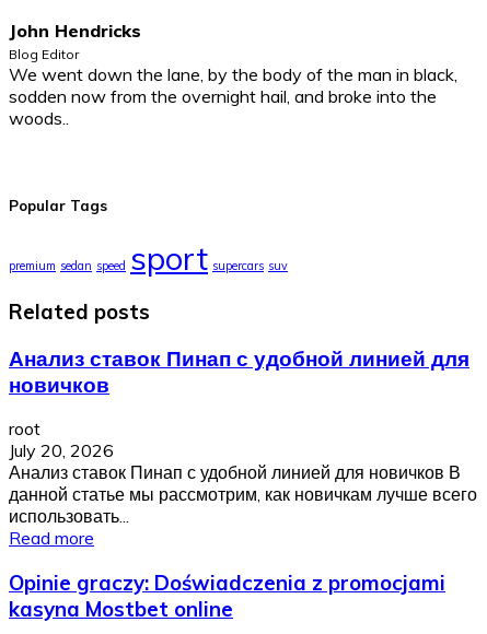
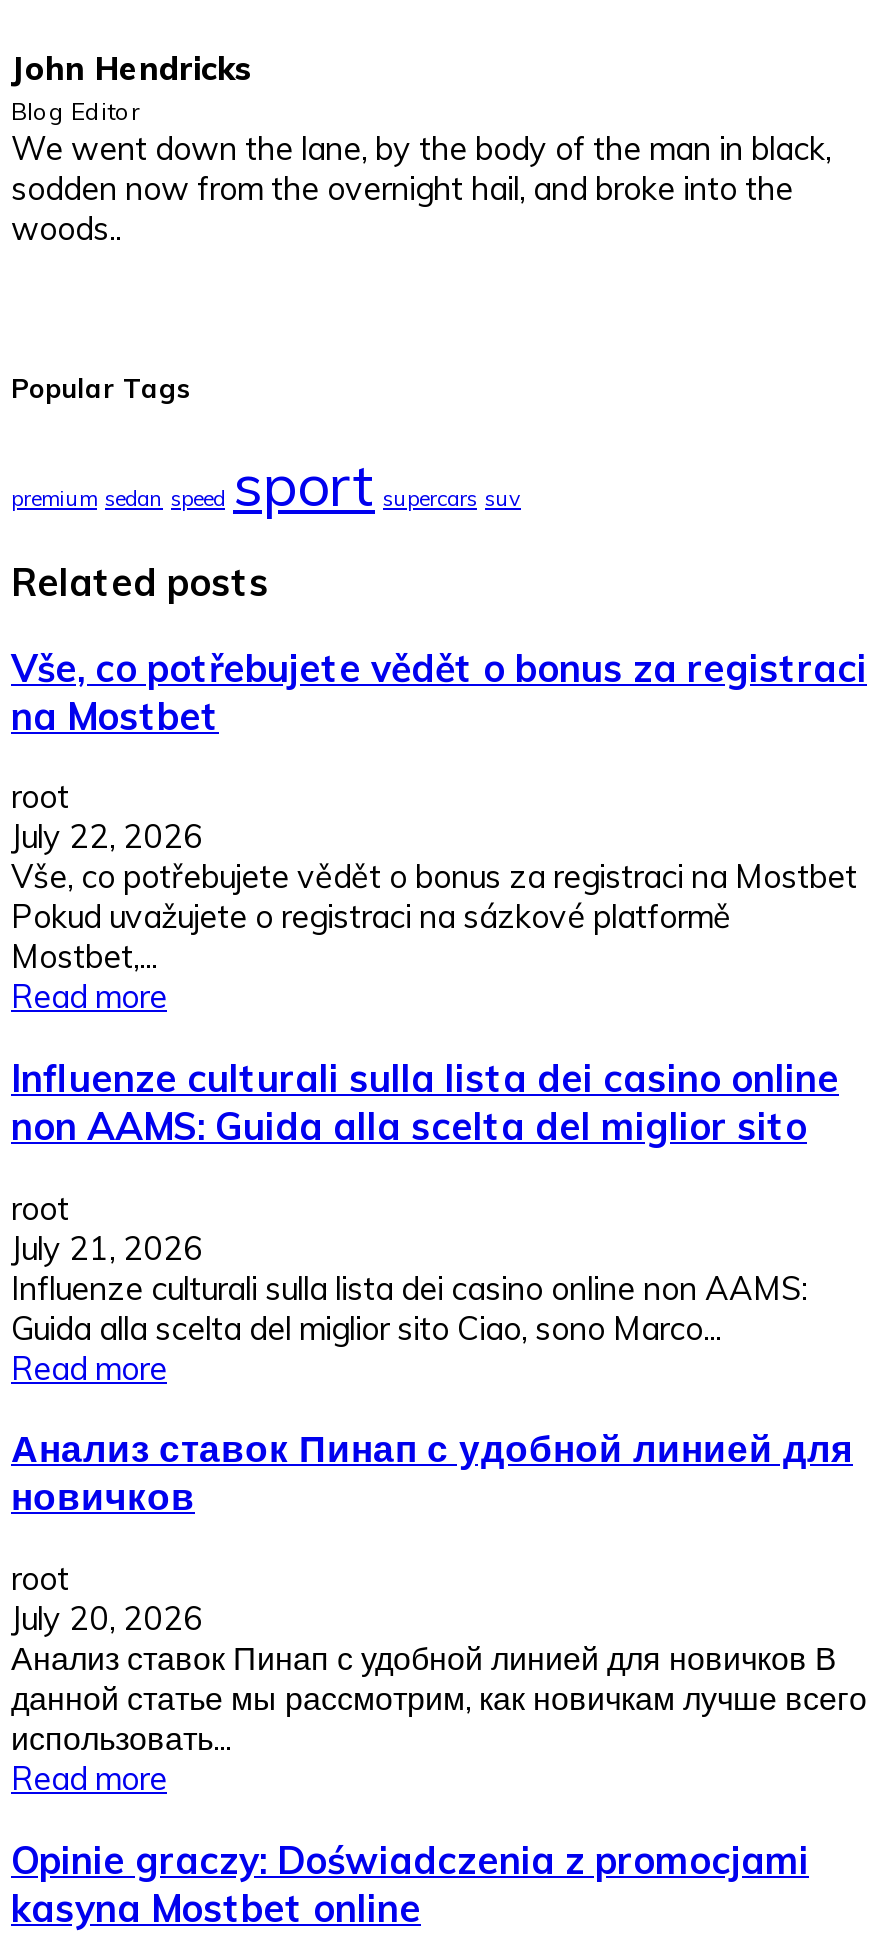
none -> [11,643,867,1387] Vše, co potřebujete vědět o bonus za registraci | na Mostbet | root | July 22, 2026 | Vše, co potřebujete vědět o bonus za registraci na Mostbet | Pokud uvažujete o registraci na sázkové platformě | Mostbet,... | Read more | Influenze culturali sulla lista dei casino online | non AAMS: Guida alla scelta del miglior sito | root | July 21, 2026 | Influenze culturali sulla lista dei casino online non AAMS: | Guida alla scelta del miglior sito Ciao, sono Marco... | Read more

